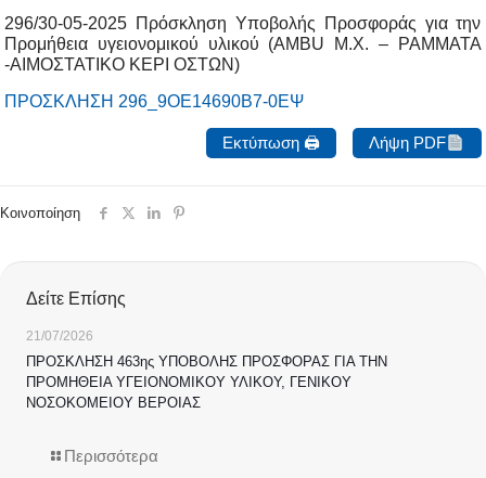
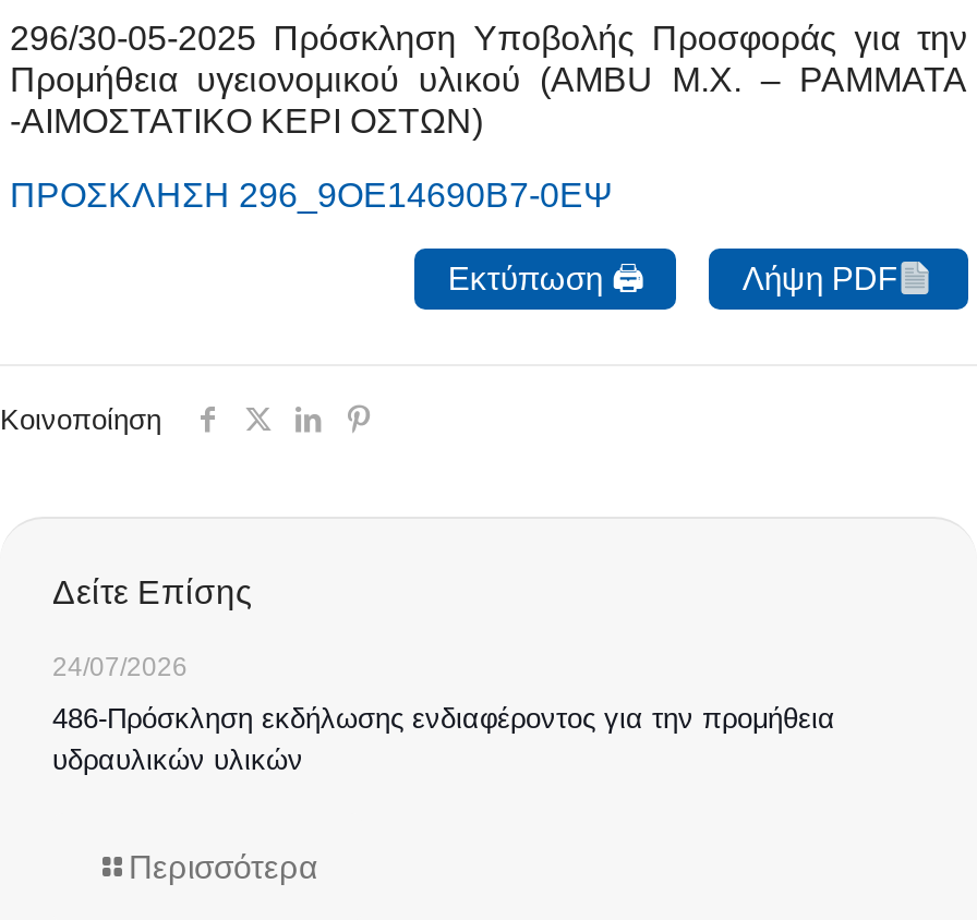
[26,328,93,343] 21/07/2026 -> [52,651,188,681] 24/07/2026
[26,353,387,410] ΠΡΟΣΚΛΗΣΗ 463ης ΥΠΟΒΟΛΗΣ ΠΡΟΣΦΟΡΑΣ ΓΙΑ ΤΗΝ | ΠΡΟΜΗΘΕΙΑ ΥΓΕΙΟΝΟΜΙΚΟΥ ΥΛΙΚΟΥ, ΓΕΝΙΚΟΥ | ΝΟΣΟΚΟΜΕΙΟΥ ΒΕΡΟΙΑΣ -> [52,701,835,775] 486-Πρόσκληση εκδήλωσης ενδιαφέροντος για την προμήθεια | υδραυλικών υλικών

